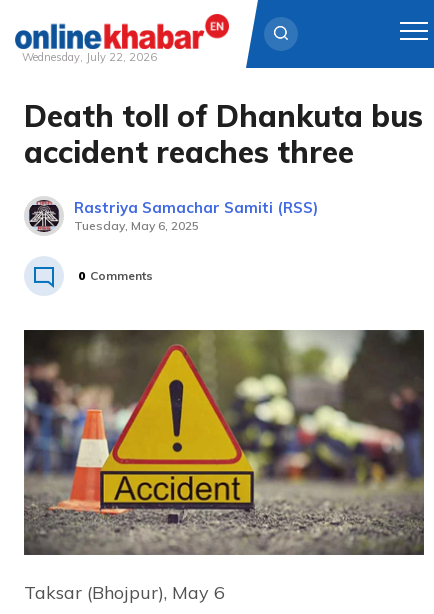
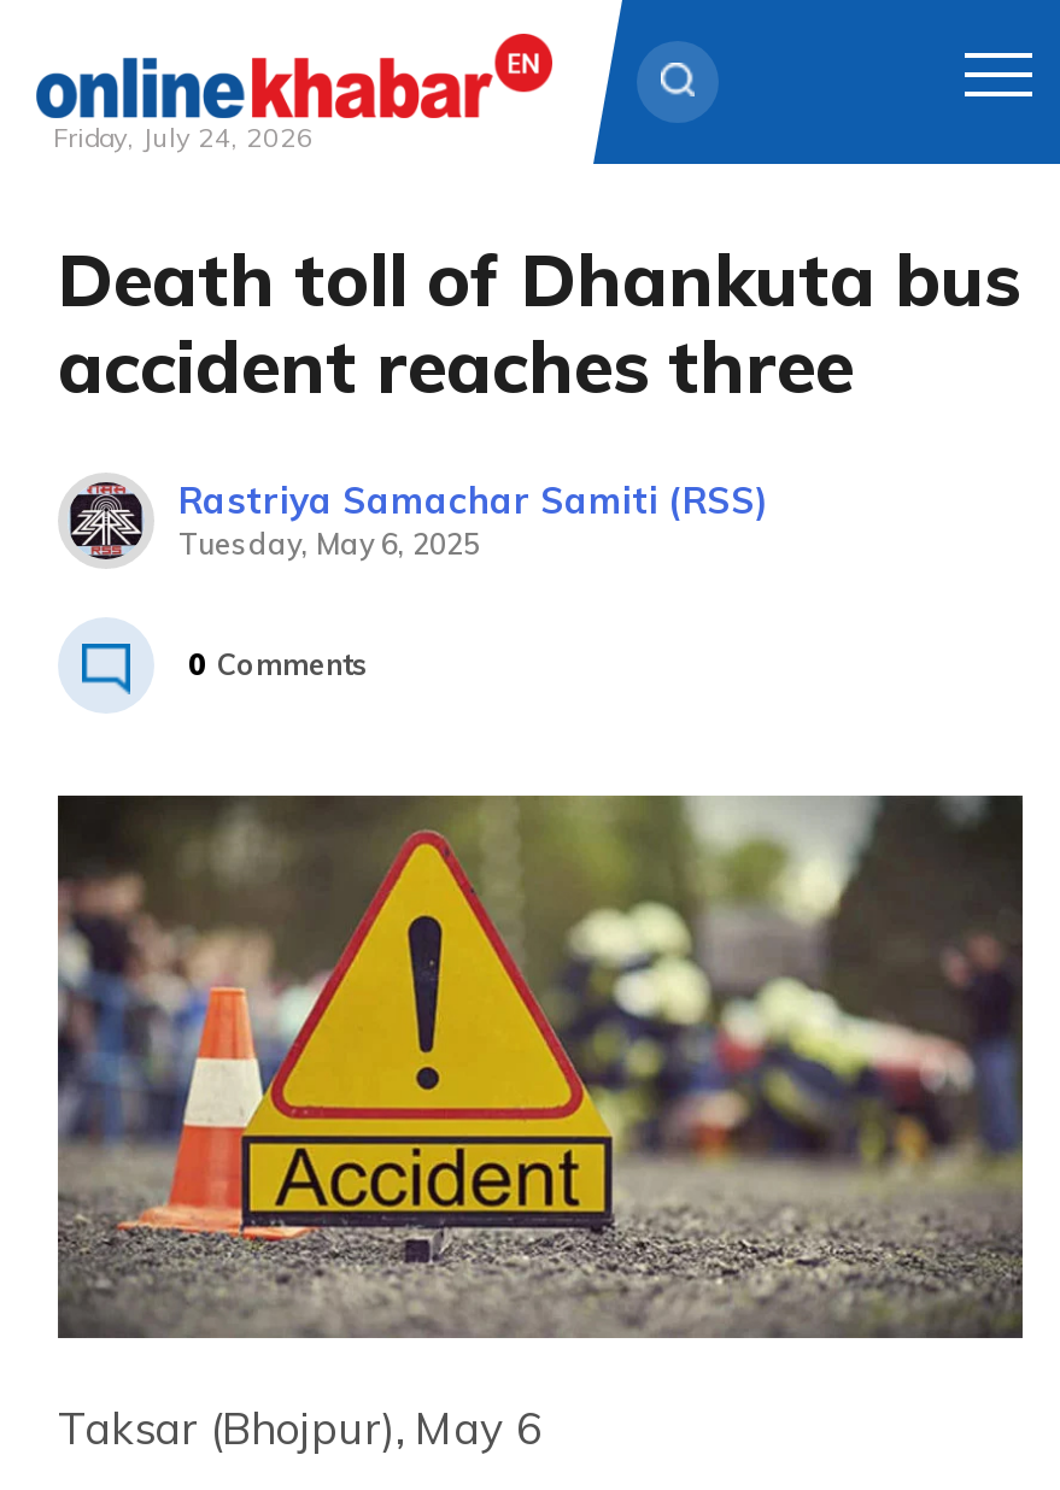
[22,50,157,64] Wednesday, July 22, 2026 -> [53,121,314,154] Friday, July 24, 2026

